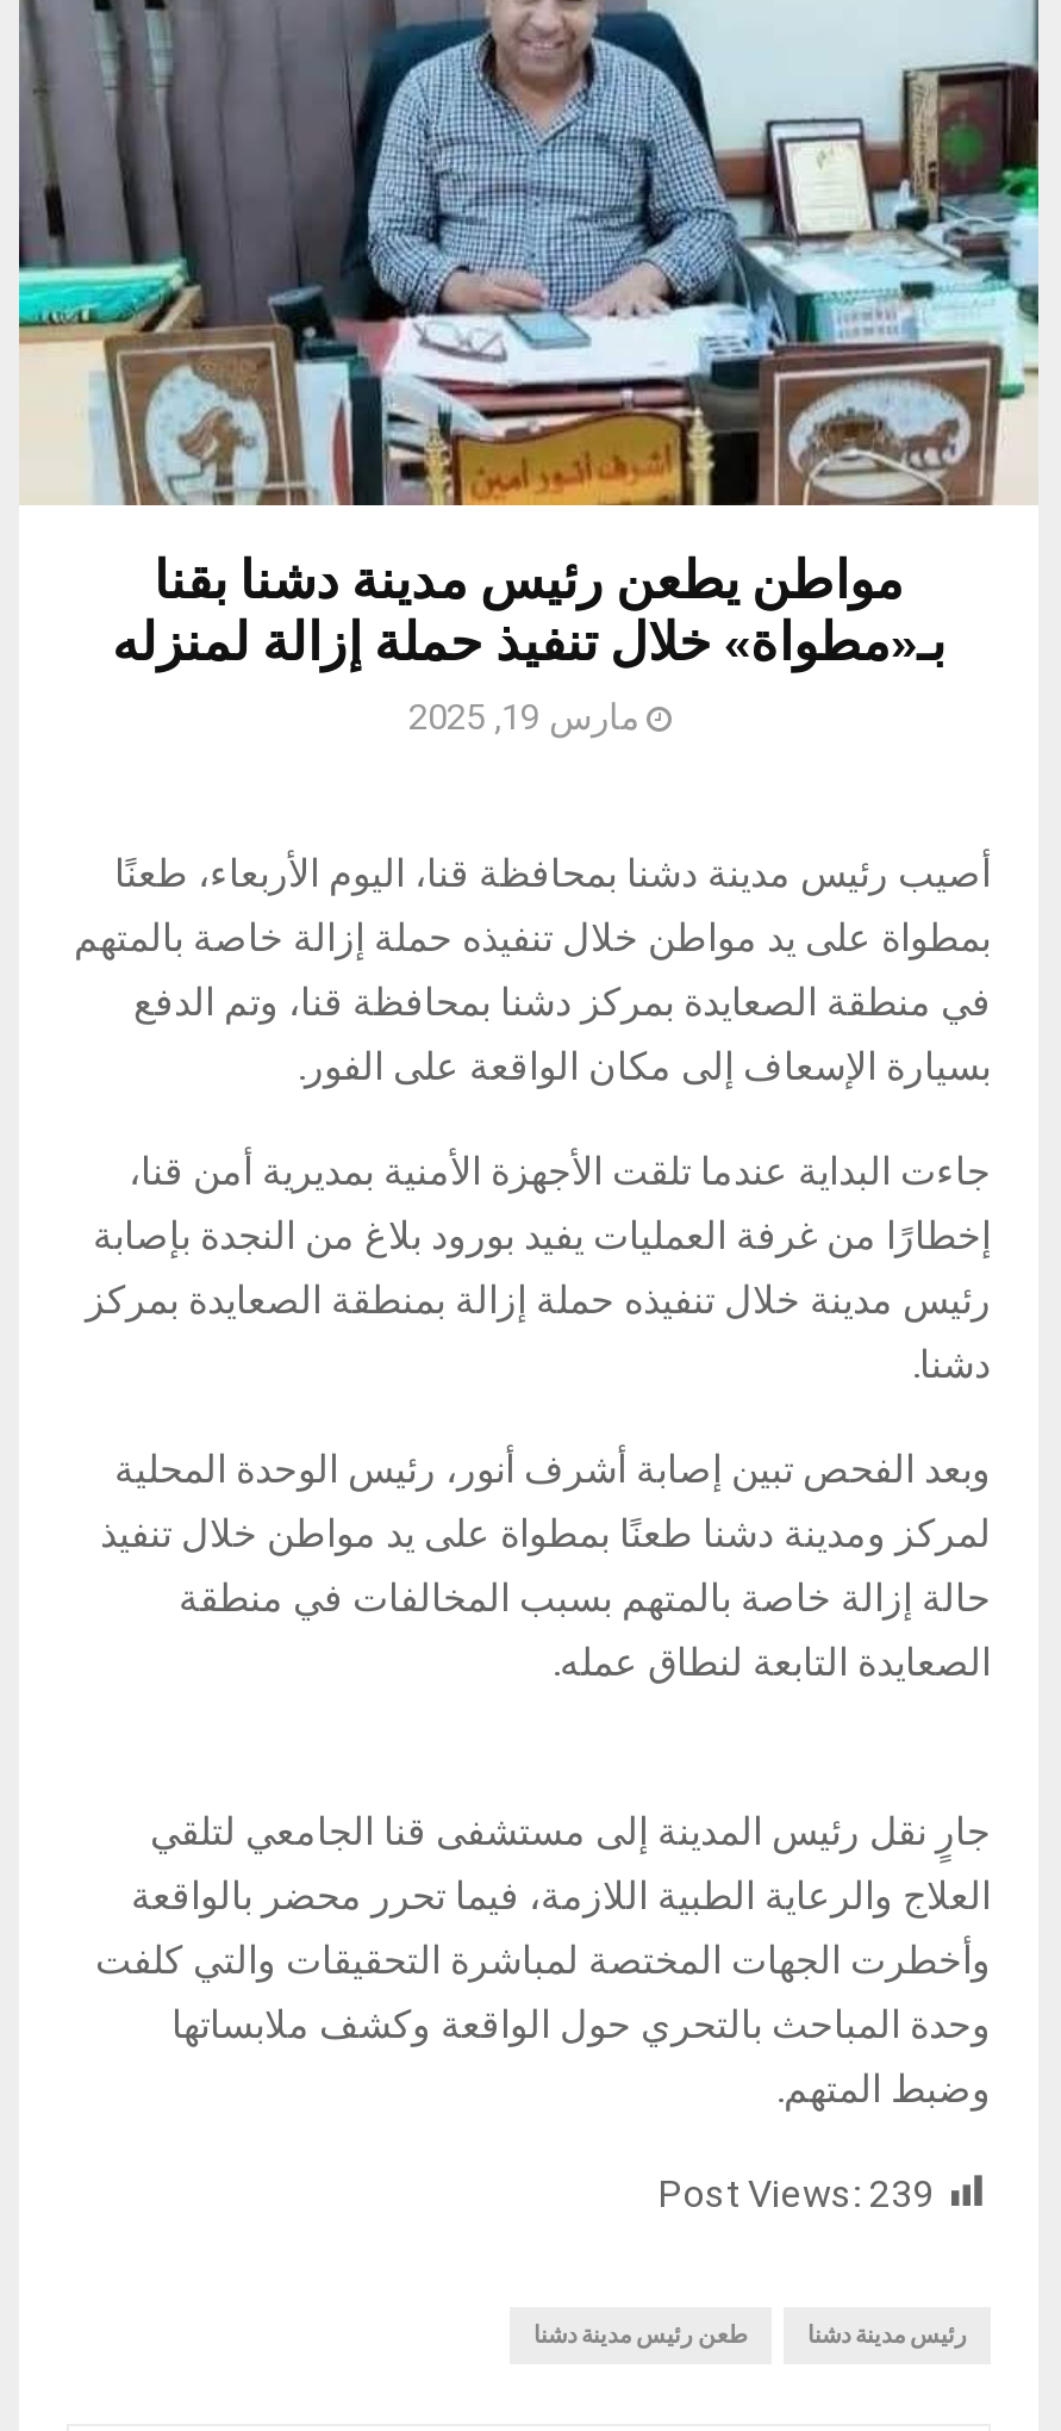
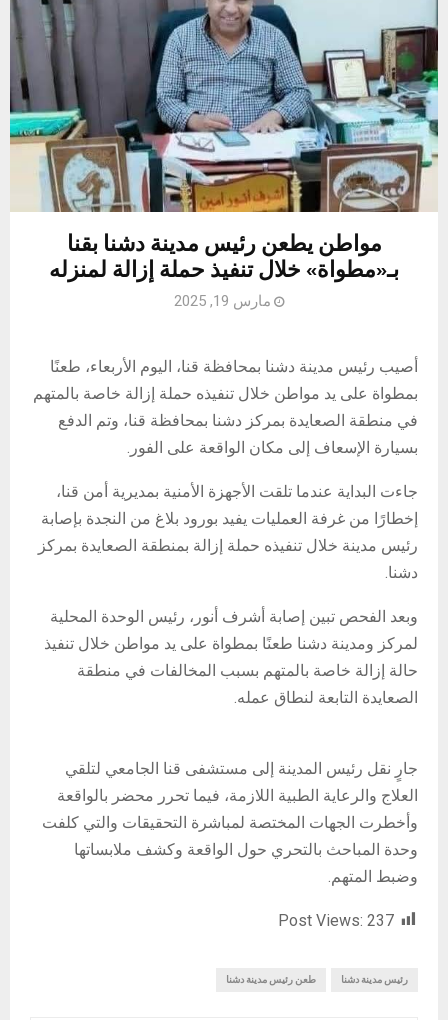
[657,2170,934,2215] Post Views: 239 -> [278,910,394,929] Post Views: 237

